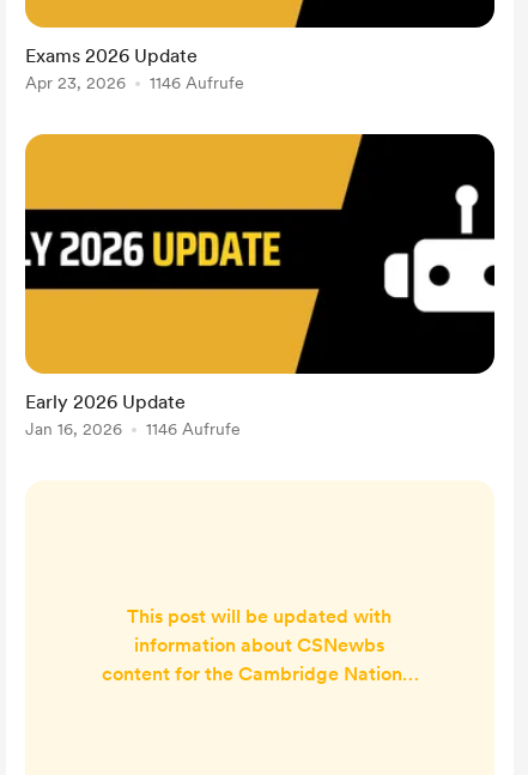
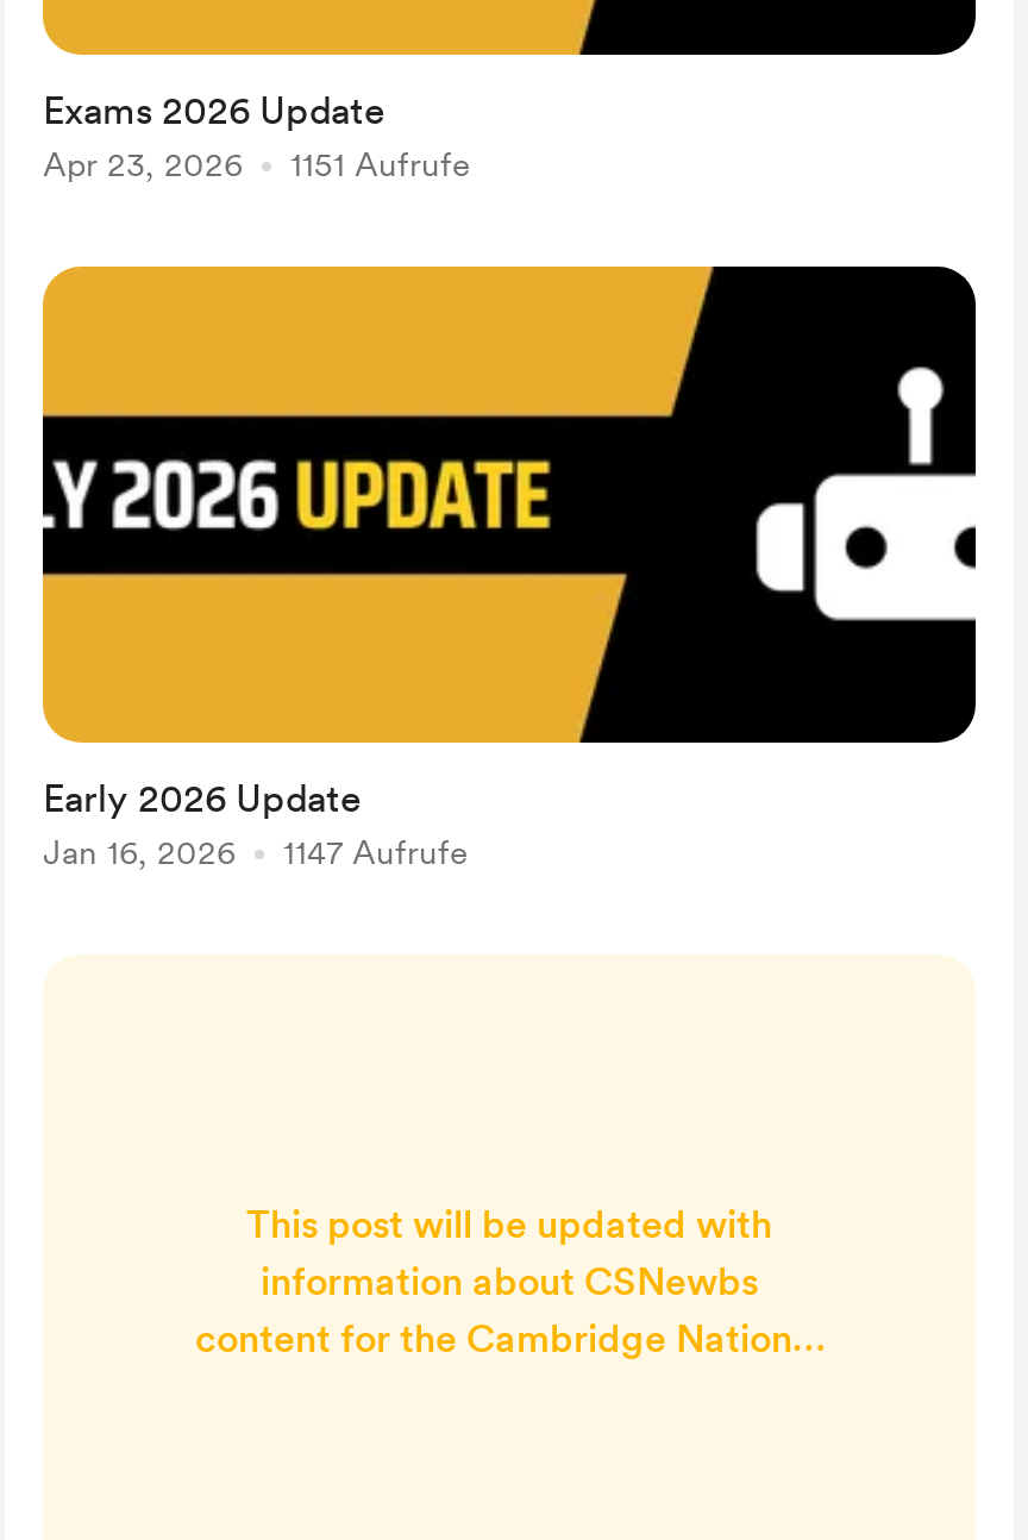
[25,73,244,92] Apr 23, 2026 1146 Aufrufe -> [43,145,471,183] Apr 23, 2026 1151 Aufrufe
[25,419,241,438] Jan 16, 2026 1146 Aufrufe -> [43,833,469,871] Jan 16, 2026 1147 Aufrufe

